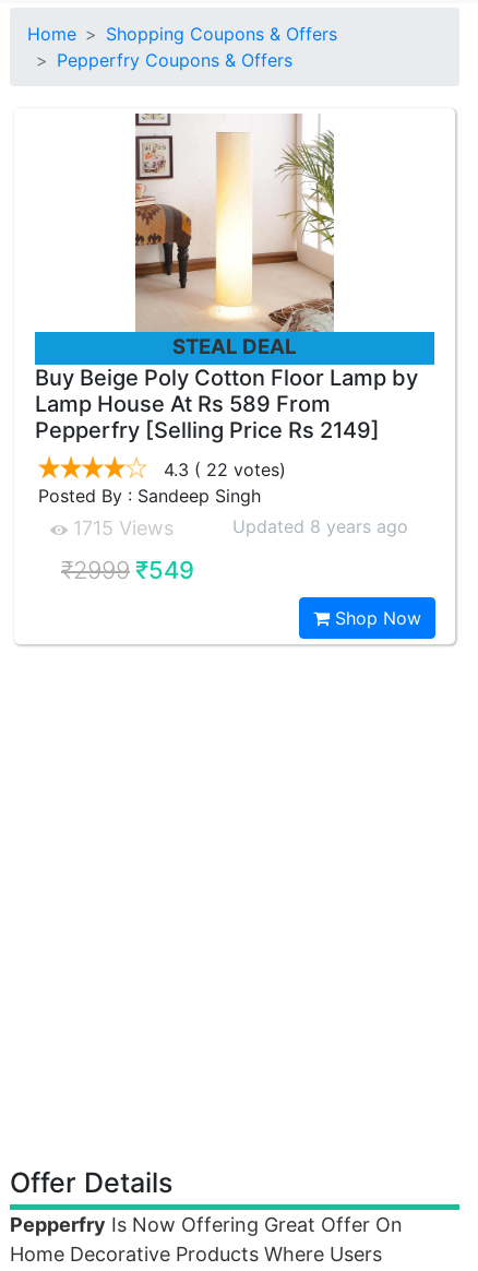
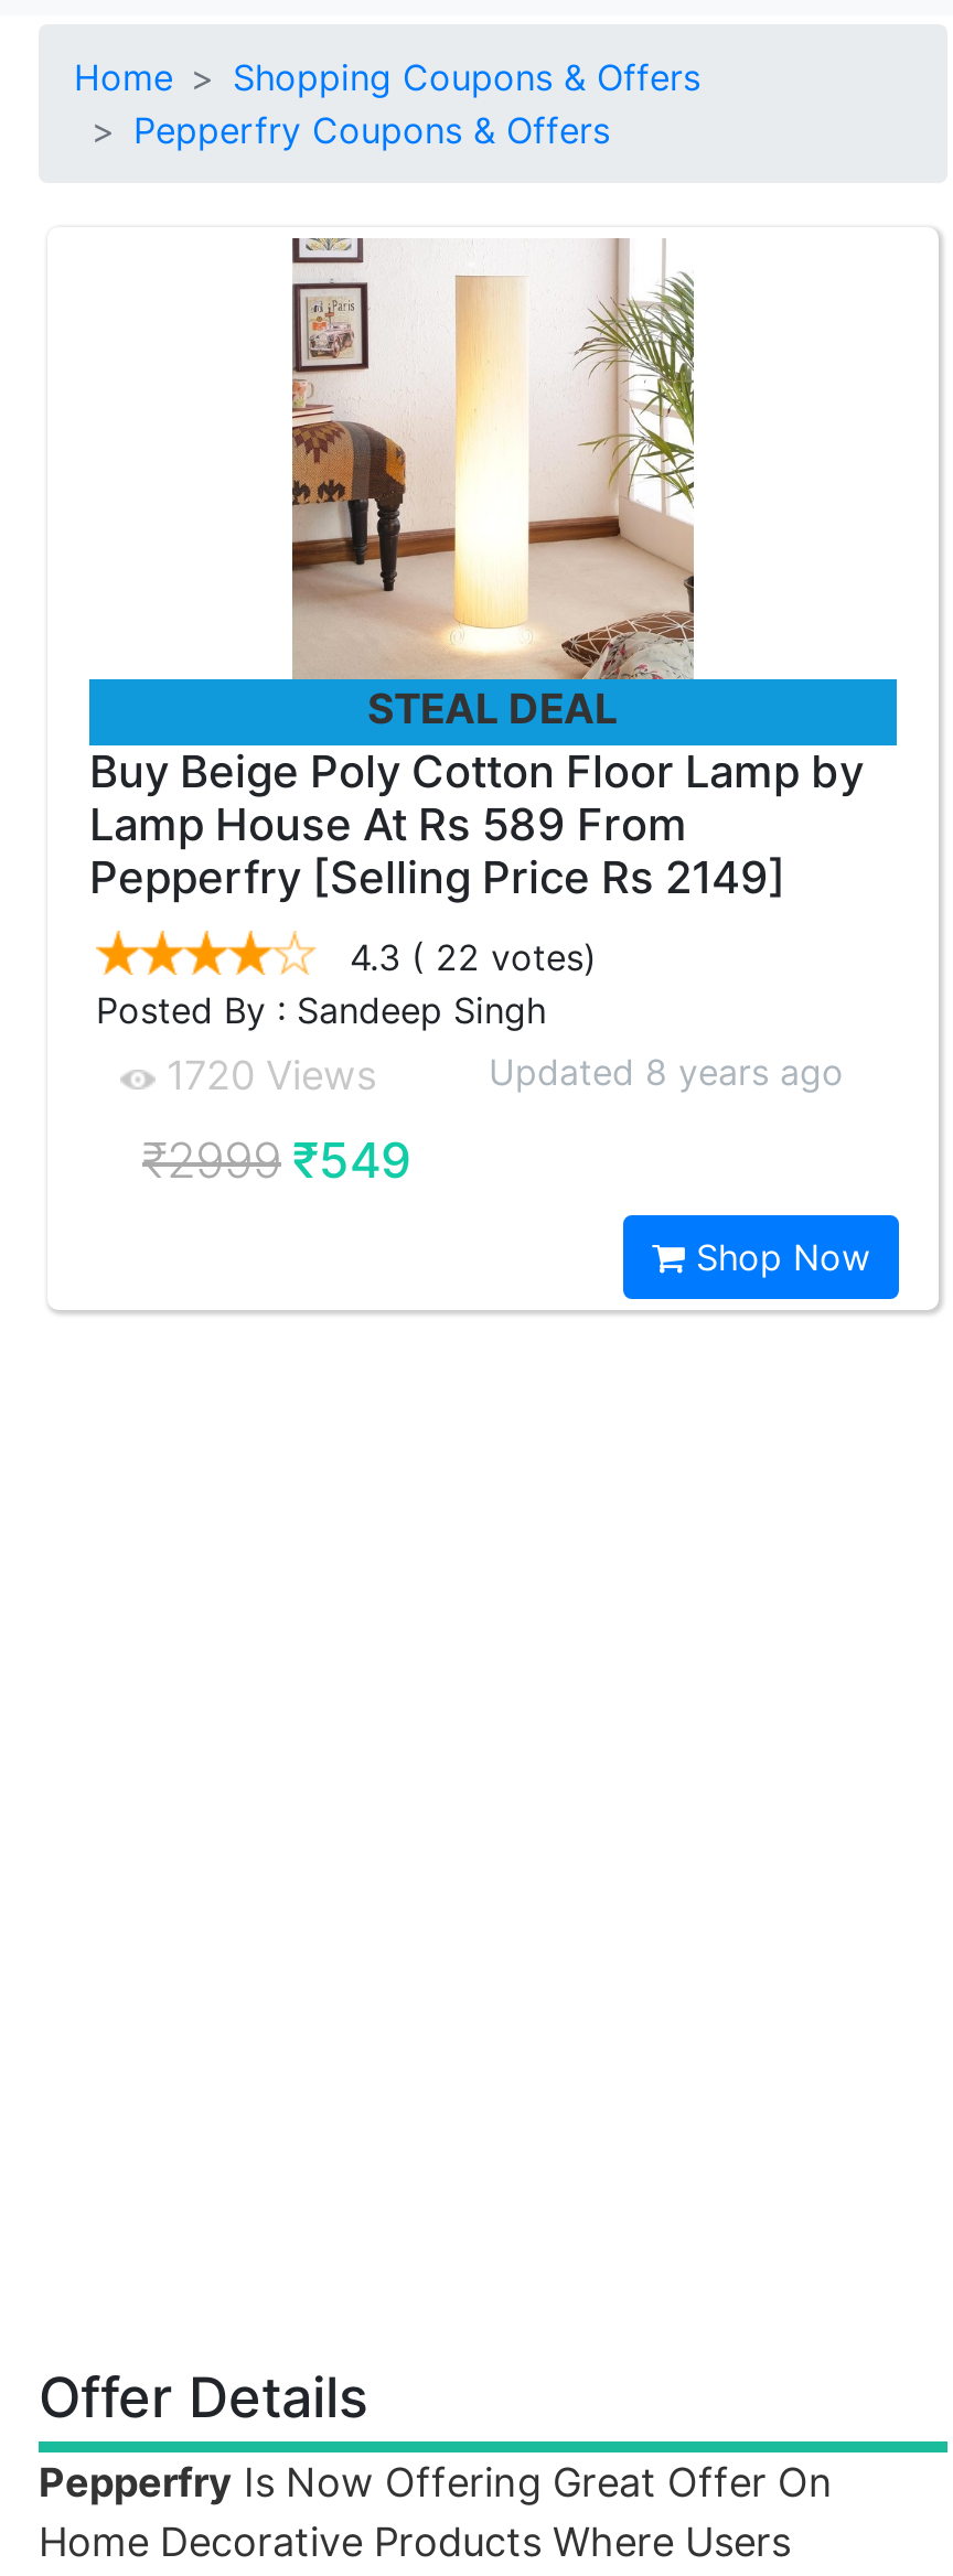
[68,516,174,539] 1715 Views -> [156,1052,376,1098] 1720 Views

